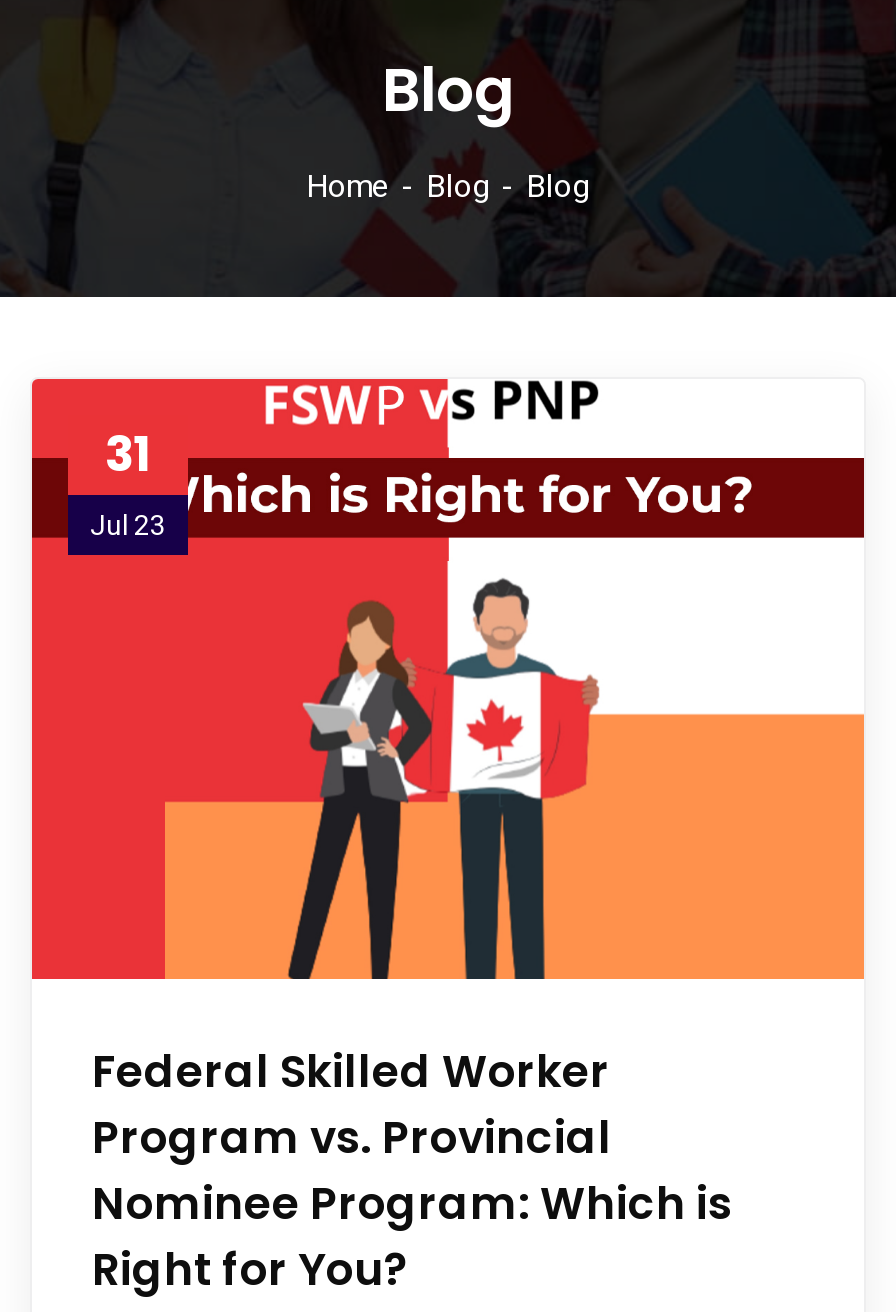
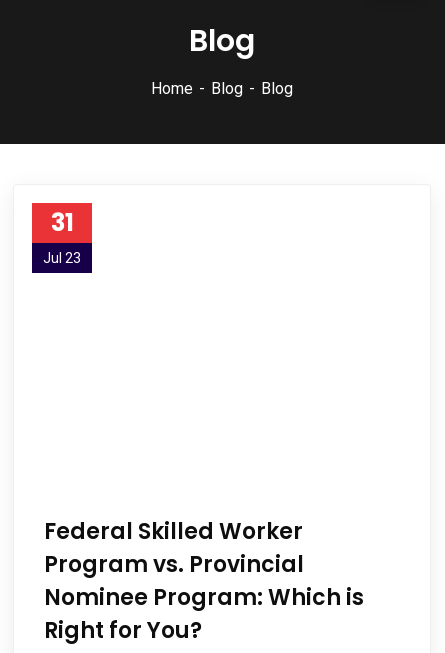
[30,376,866,982] [image] -> none

